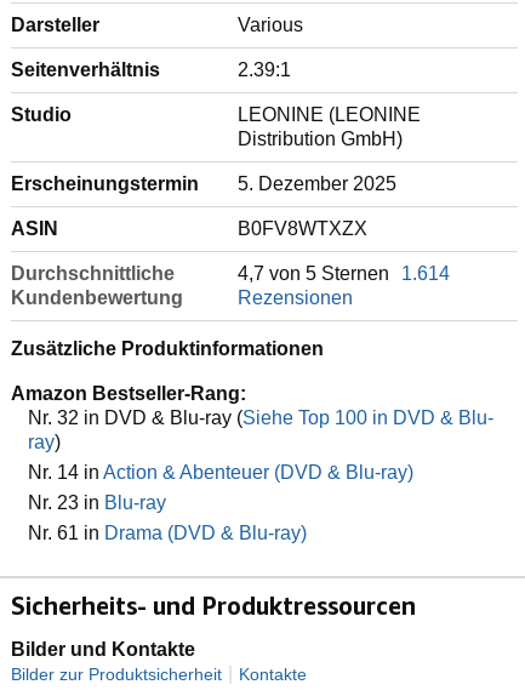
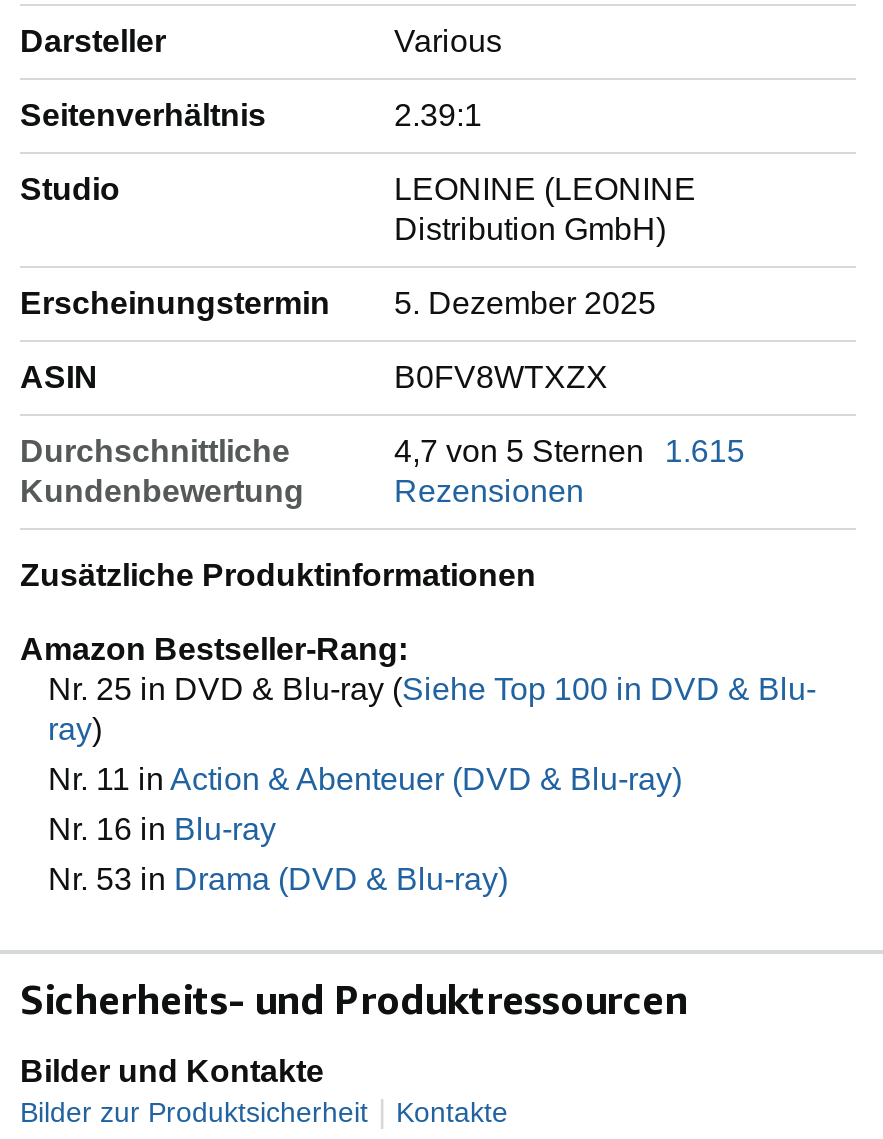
[238,263,450,284] 4,7 von 5 Sternen 1.614 -> [394,434,745,468] 4,7 von 5 Sternen 1.615
[28,407,493,428] Nr. 32 in DVD & Blu-ray (Siehe Top 100 in DVD & Blu- -> [48,672,816,706] Nr. 25 in DVD & Blu-ray (Siehe Top 100 in DVD & Blu-
[28,462,413,483] Nr. 14 in Action & Abenteuer (DVD & Blu-ray) -> [48,762,682,796] Nr. 11 in Action & Abenteuer (DVD & Blu-ray)
[28,492,166,513] Nr. 23 in Blu-ray -> [48,812,276,846] Nr. 16 in Blu-ray
[28,523,307,543] Nr. 61 in Drama (DVD & Blu-ray) -> [48,862,508,896] Nr. 53 in Drama (DVD & Blu-ray)

